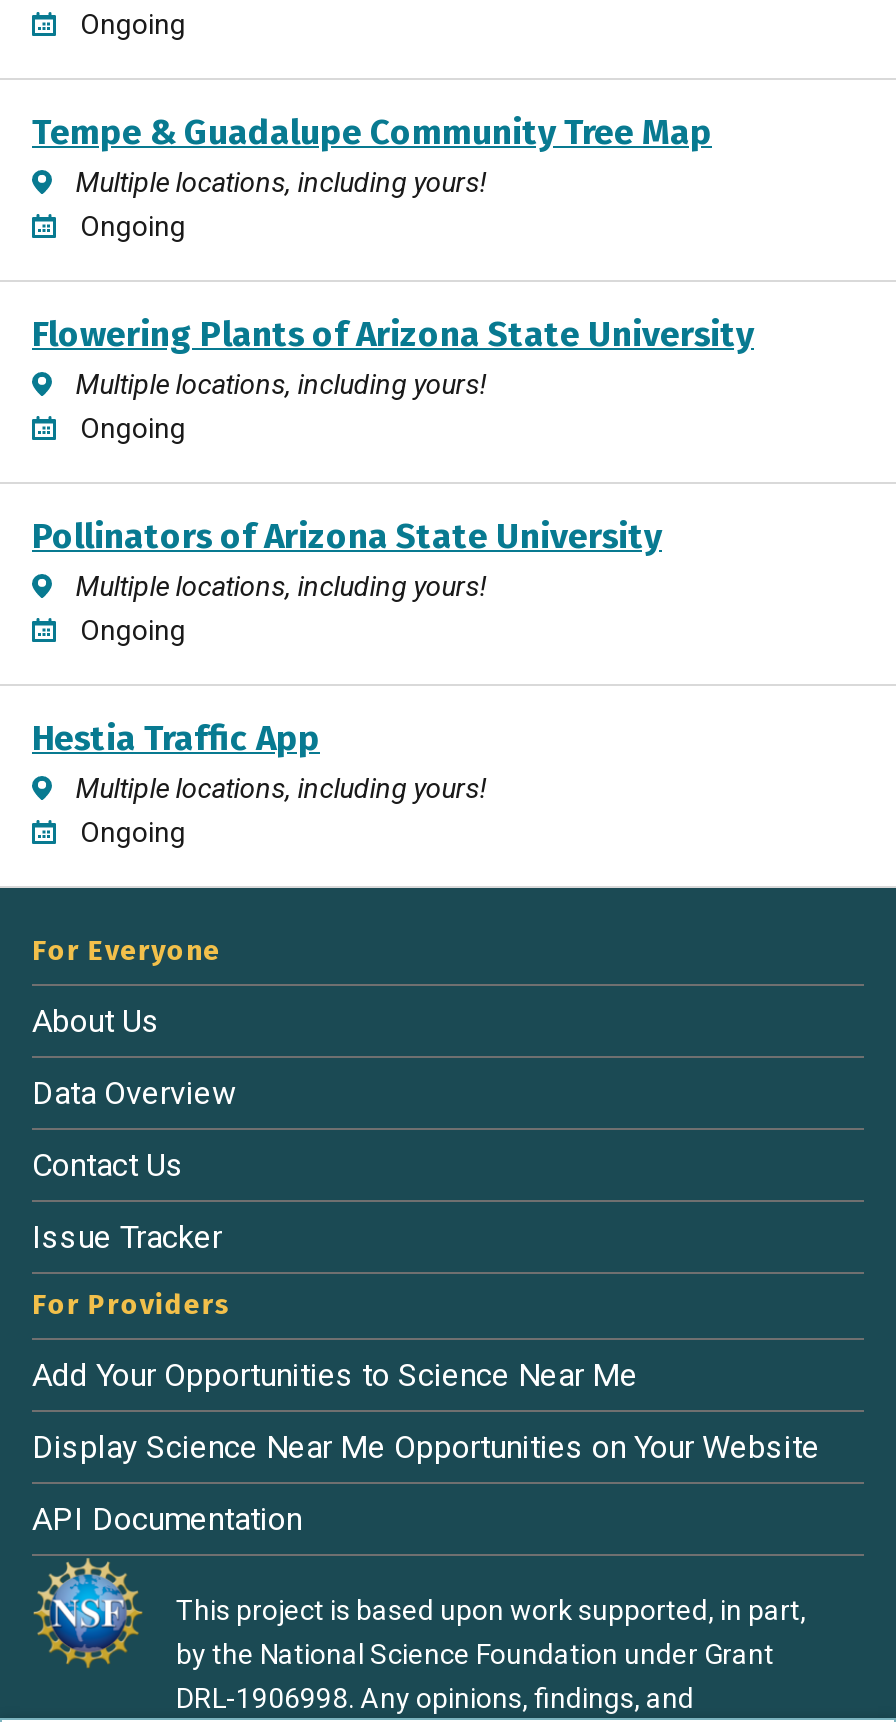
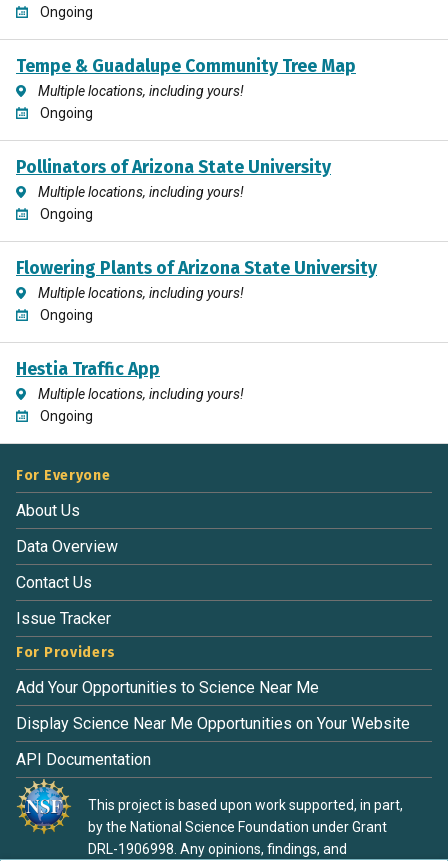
moved [32,314,754,356] -> [16,258,377,279]: Flowering Plants of Arizona State University
moved [32,516,662,558] -> [16,157,331,178]: Pollinators of Arizona State University

